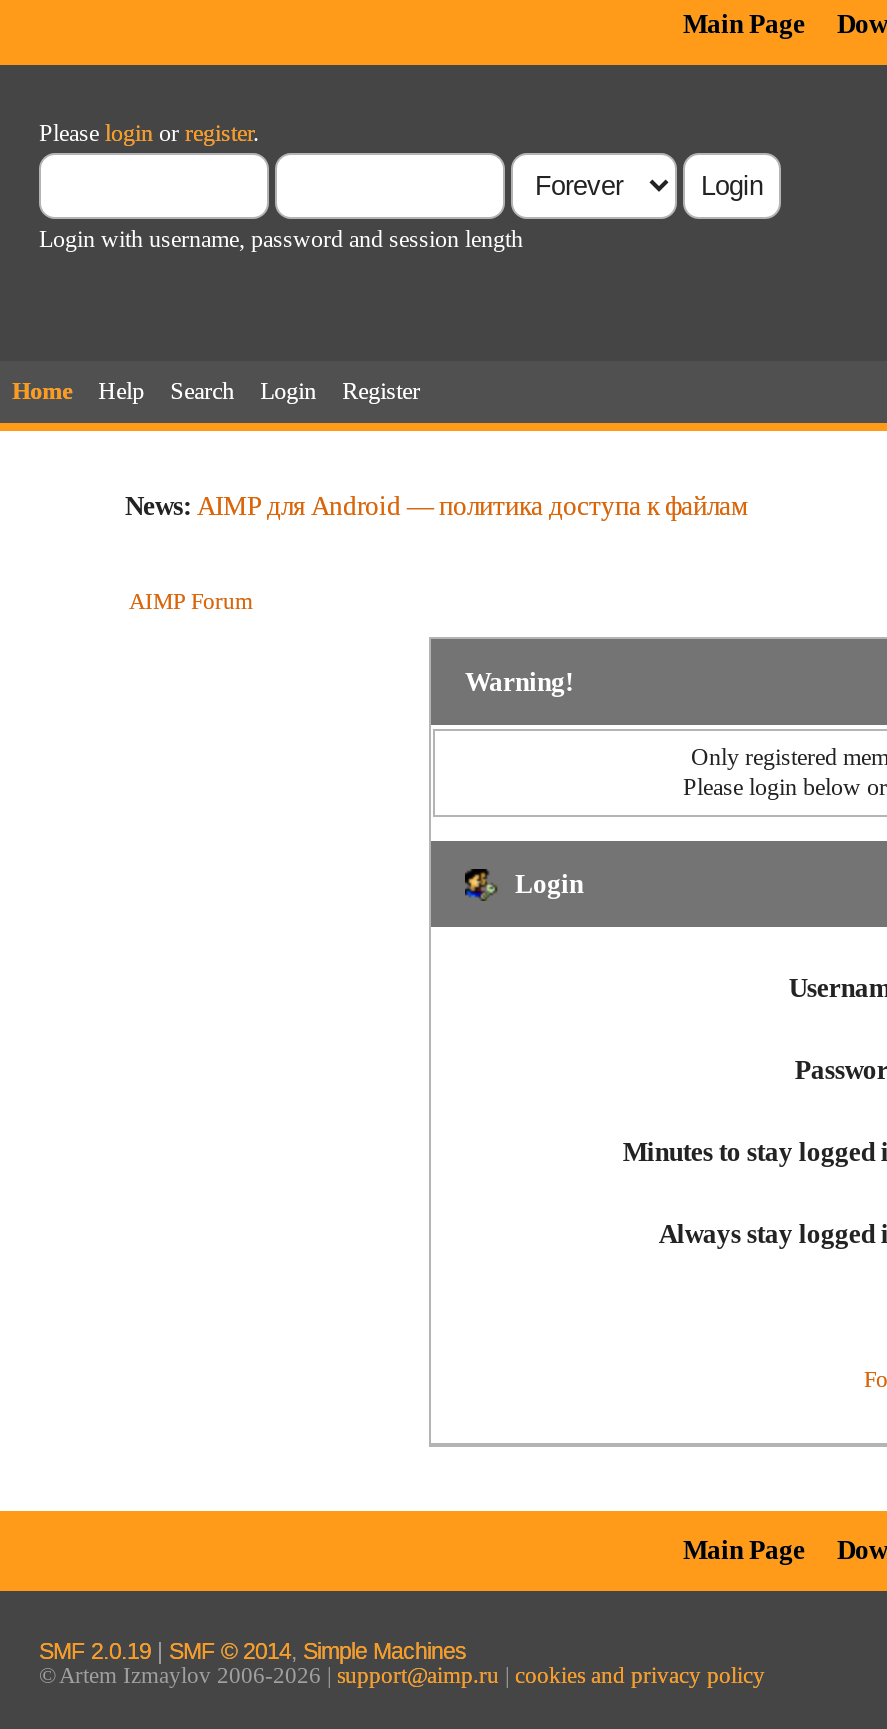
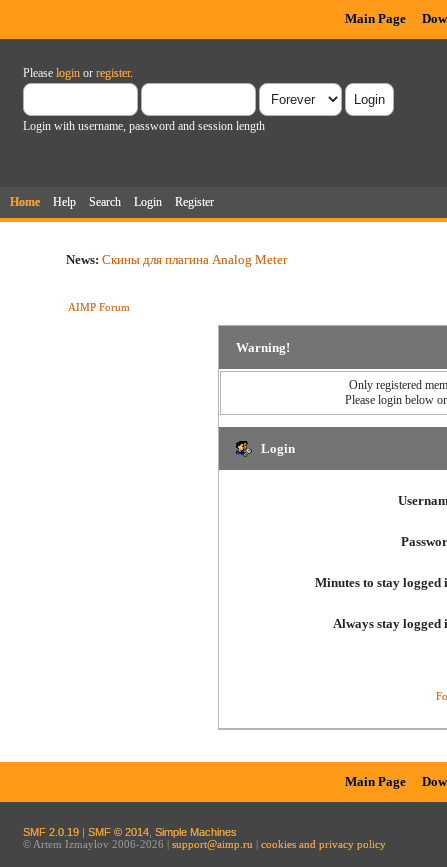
[125,491,747,521] News: AIMP для Android — политика доступа к файлам -> [66,252,287,267] News: Скины для плагина Analog Meter

